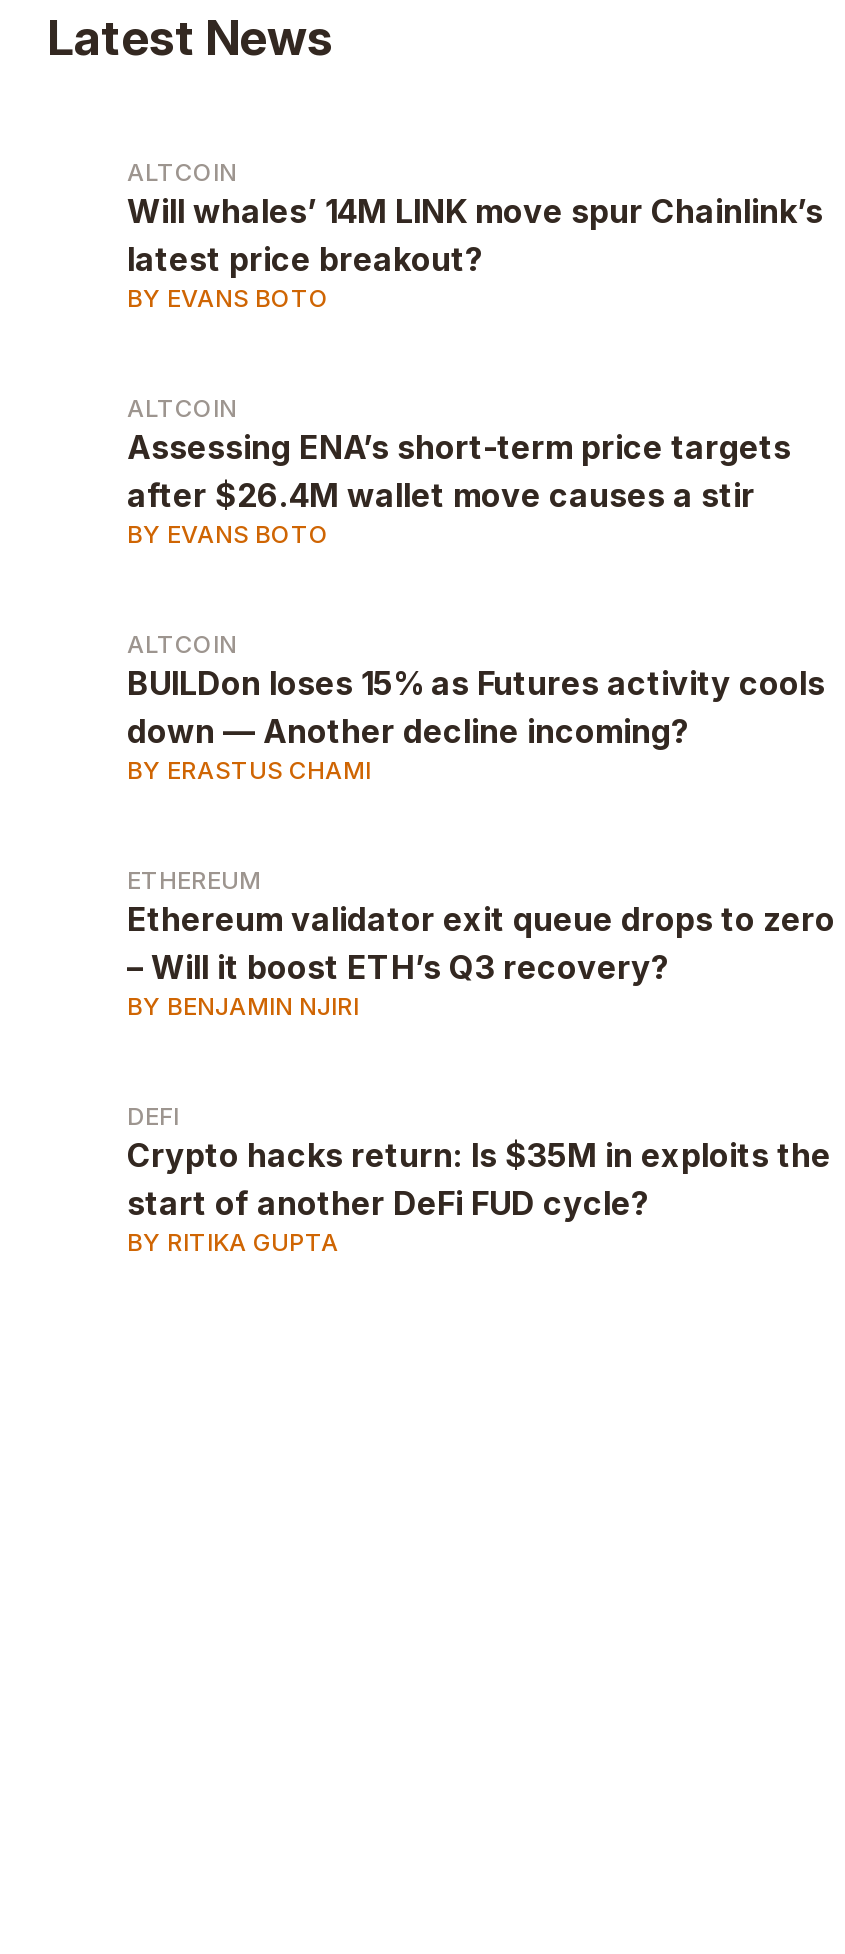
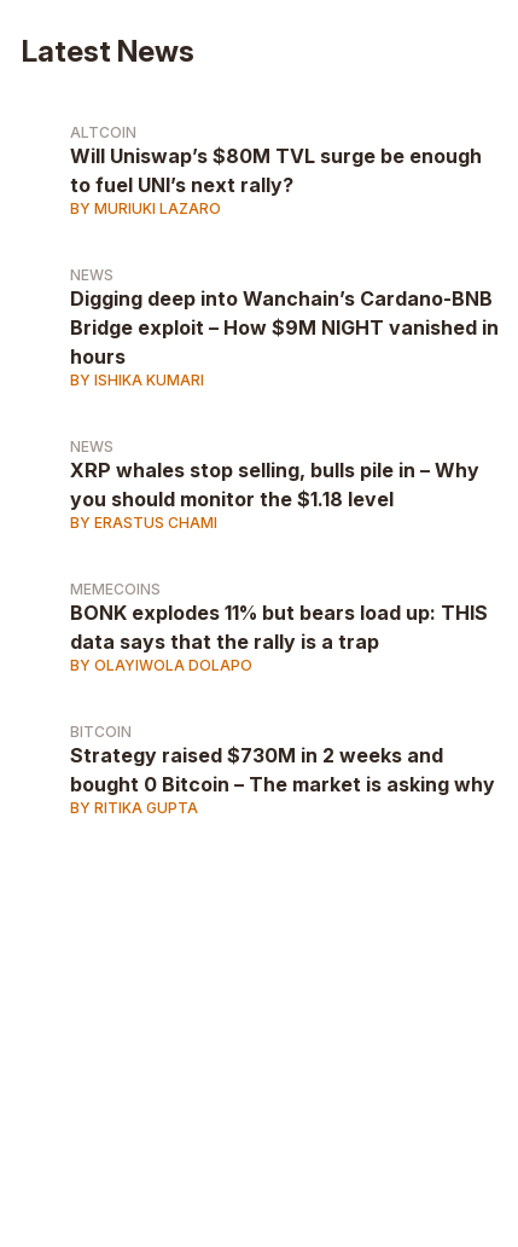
[127,192,823,314] Will whales’ 14M LINK move spur Chainlink’s | latest price breakout? | BY EVANS BOTO -> [70,144,482,217] Will Uniswap’s $80M TVL surge be enough | to fuel UNI’s next rally? | BY MURIUKI LAZARO
[127,394,791,550] ALTCOIN | Assessing ENA’s short-term price targets | after $26.4M wallet move causes a stir | BY EVANS BOTO -> [70,266,499,389] NEWS | Digging deep into Wanchain’s Cardano-BNB | Bridge exploit – How $9M NIGHT vanished in | hours | BY ISHIKA KUMARI
[127,630,825,752] ALTCOIN | BUILDon loses 15% as Futures activity cools | down — Another decline incoming? -> [70,437,479,511] NEWS | XRP whales stop selling, bulls pile in – Why | you should monitor the $1.18 level
[127,866,835,1022] ETHEREUM | Ethereum validator exit queue drops to zero | – Will it boost ETH’s Q3 recovery? | BY BENJAMIN NJIRI -> [70,580,488,674] MEMECOINS | BONK explodes 11% but bears load up: THIS | data says that the rally is a trap | BY OLAYIWOLA DOLAPO
[127,1102,831,1224] DEFI | Crypto hacks return: Is $35M in exploits the | start of another DeFi FUD cycle? -> [70,722,495,796] BITCOIN | Strategy raised $730M in 2 weeks and | bought 0 Bitcoin – The market is asking why

